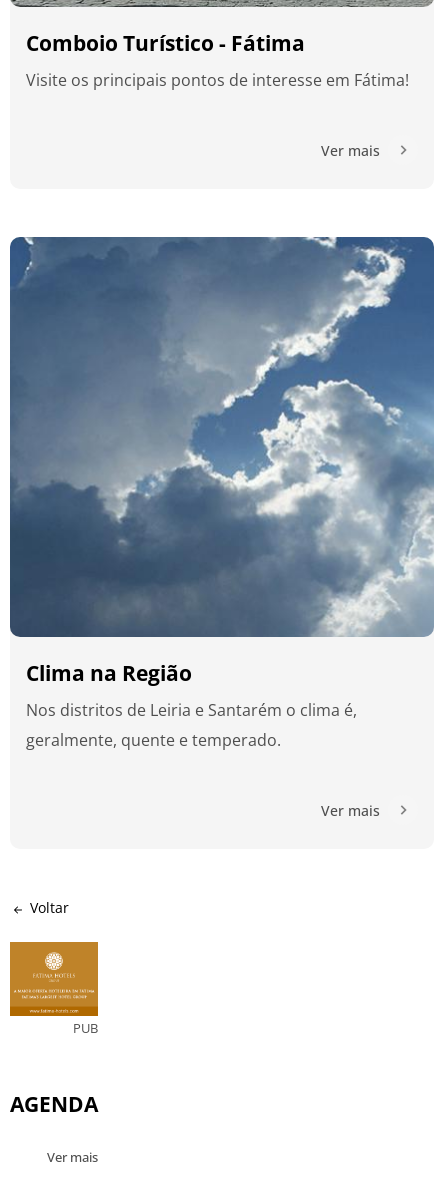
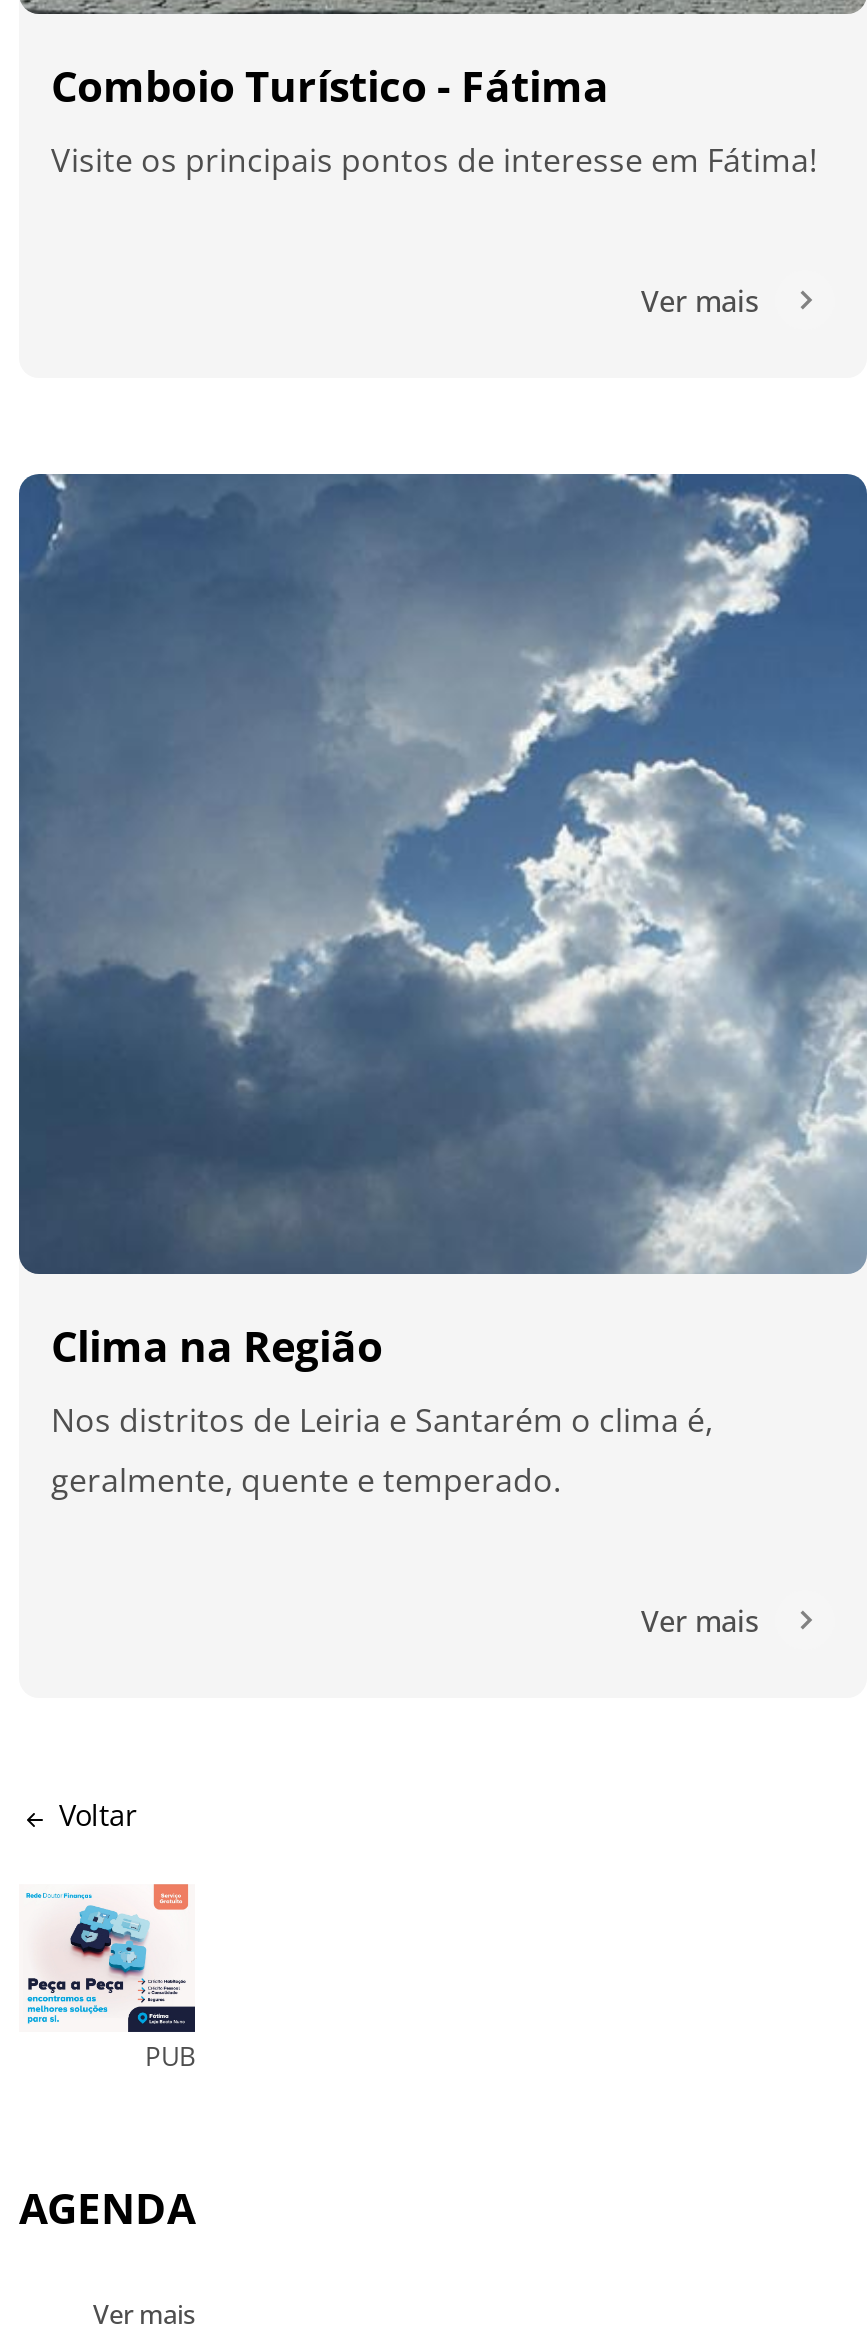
[9,941,99,1017] [image] -> [19,1884,197,2034] [image]

